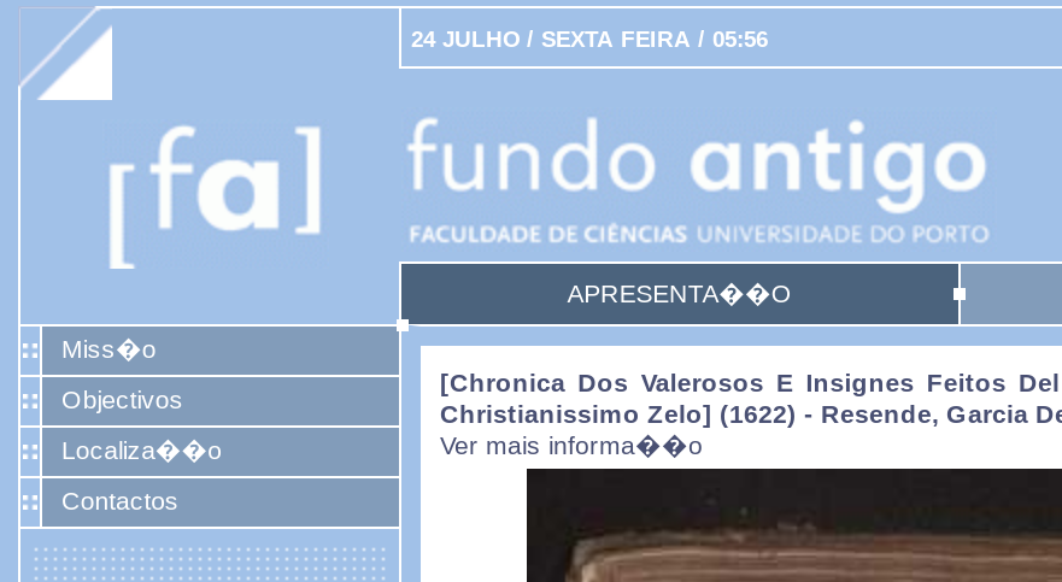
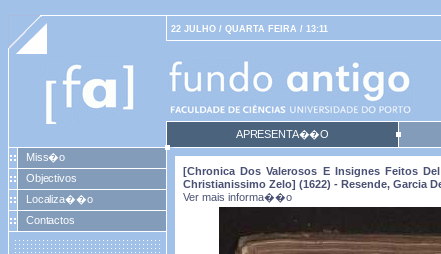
[411,28,768,52] 24 JULHO / SEXTA FEIRA / 05:56 -> [171,24,328,34] 22 JULHO / QUARTA FEIRA / 13:11

